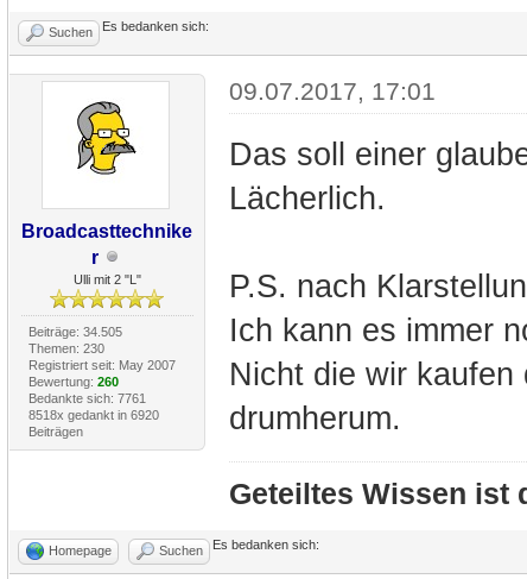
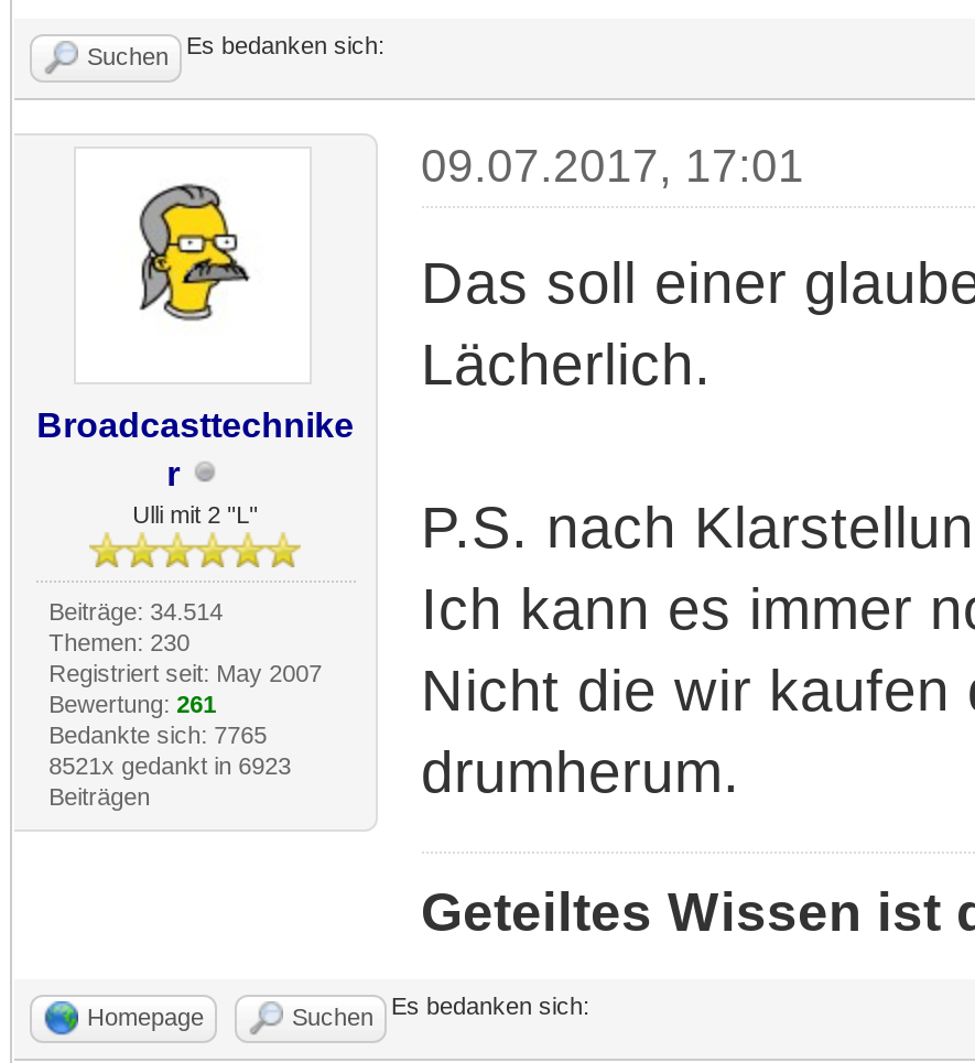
[28,324,122,339] Beiträge: 34.505 -> [49,598,223,624] Beiträge: 34.514
[28,374,118,389] Bewertung: 260 -> [49,690,216,717] Bewertung: 261
[28,391,146,405] Bedankte sich: 7761 -> [49,721,267,748] Bedankte sich: 7765
[28,408,159,422] 8518x gedankt in 6920 -> [49,752,291,778] 8521x gedankt in 6923

